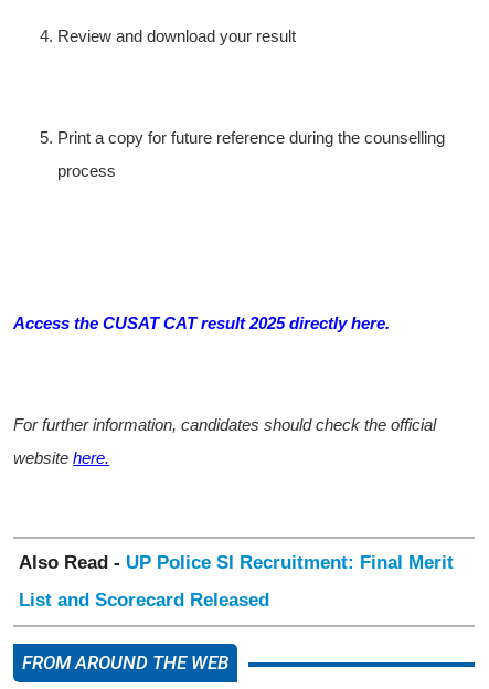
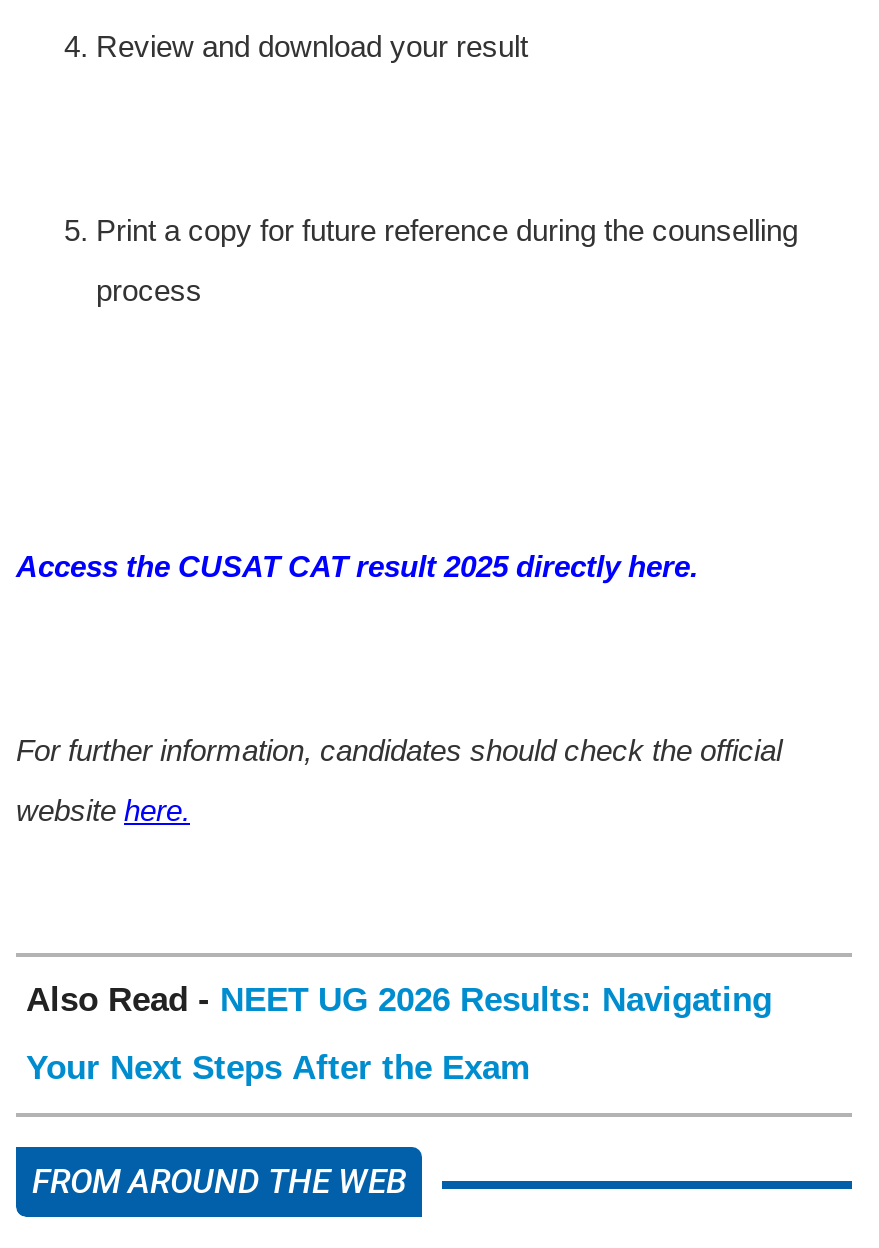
[19,552,454,573] Also Read - UP Police SI Recruitment: Final Merit -> [26,980,772,1018] Also Read - NEET UG 2026 Results: Navigating
[19,589,269,610] List and Scorecard Released -> [26,1048,530,1086] Your Next Steps After the Exam

